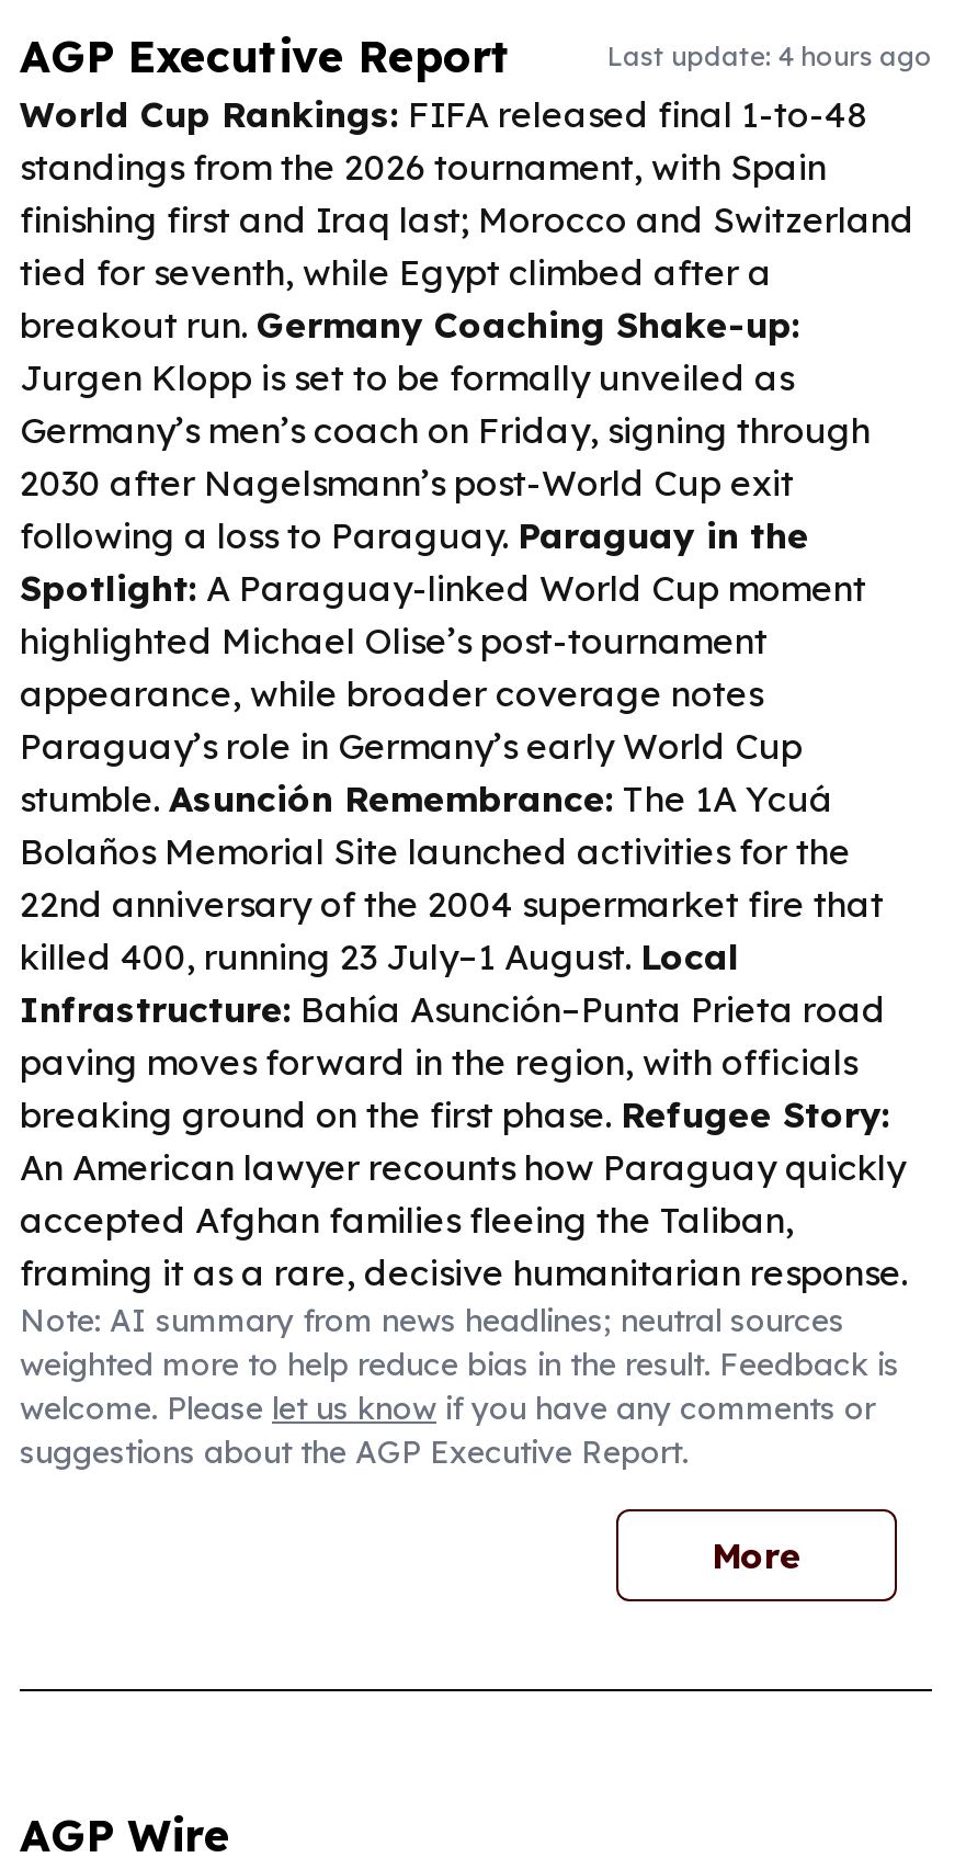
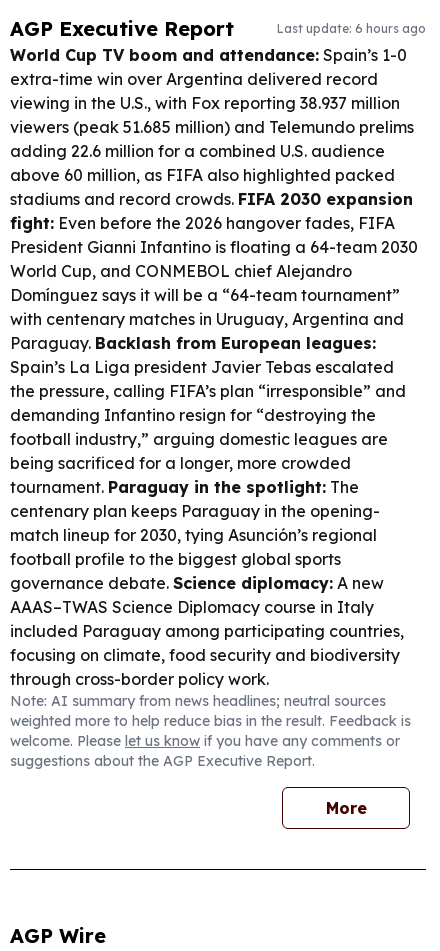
[20,39,932,1294] Last update: 4 hours ago | World Cup Rankings: FIFA released final 1-to-48 | standings from the 2026 tournament, with Spain | finishing first and Iraq last; Morocco and Switzerland | tied for seventh, while Egypt climbed after a | breakout run. Germany Coaching Shake-up: | Jurgen Klopp is set to be formally unveiled as | Germany’s men’s coach on Friday, signing through | 2030 after Nagelsmann’s post-World Cup exit | following a loss to Paraguay. Paraguay in the | Spotlight: A Paraguay-linked World Cup moment | highlighted Michael Olise’s post-tournament | appearance, while broader coverage notes | Paraguay’s role in Germany’s early World Cup | stumble. Asunción Remembrance: The 1A Ycuá | Bolaños Memorial Site launched activities for the | 22nd anniversary of the 2004 supermarket fire that | killed 400, running 23 July–1 August. Local | Infrastructure: Bahía Asunción–Punta Prieta road | paving moves forward in the region, with officials | breaking ground on the first phase. Refugee Story: | An American lawyer recounts how Paraguay quickly | accepted Afghan families fleeing the Taliban, | framing it as a rare, decisive humanitarian response. -> [10,21,426,689] Last update: 6 hours ago | World Cup TV boom and attendance: Spain’s 1-0 | extra-time win over Argentina delivered record | viewing in the U.S., with Fox reporting 38.937 million | viewers (peak 51.685 million) and Telemundo prelims | adding 22.6 million for a combined U.S. audience | above 60 million, as FIFA also highlighted packed | stadiums and record crowds. FIFA 2030 expansion | fight: Even before the 2026 hangover fades, FIFA | President Gianni Infantino is floating a 64-team 2030 | World Cup, and CONMEBOL chief Alejandro | Domínguez says it will be a “64-team tournament” | with centenary matches in Uruguay, Argentina and | Paraguay. Backlash from European leagues: | Spain’s La Liga president Javier Tebas escalated | the pressure, calling FIFA’s plan “irresponsible” and | demanding Infantino resign for “destroying the | football industry,” arguing domestic leagues are | being sacrificed for a longer, more crowded | tournament. Paraguay in the spotlight: The | centenary plan keeps Paraguay in the opening- | match lineup for 2030, tying Asunción’s regional | football profile to the biggest global sports | governance debate. Science diplomacy: A new | AAAS–TWAS Science Diplomacy course in Italy | included Paraguay among participating countries, | focusing on climate, food security and biodiversity | through cross-border policy work.

